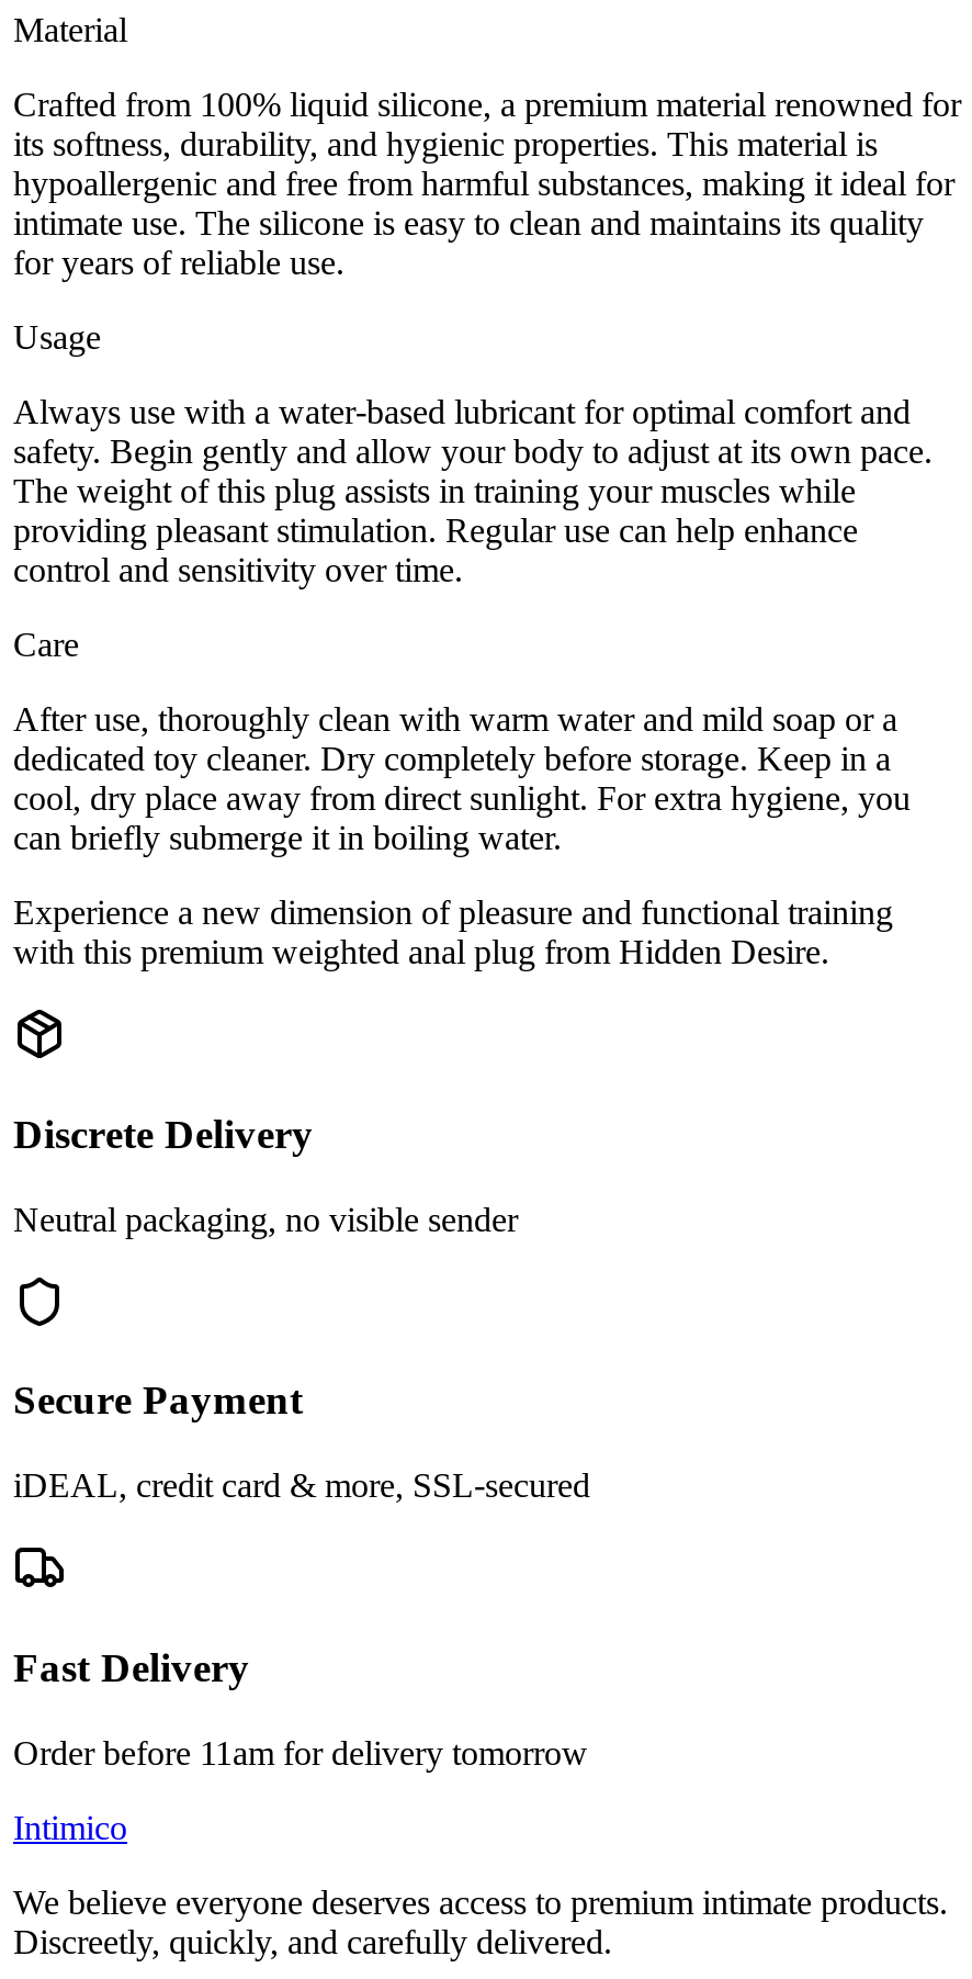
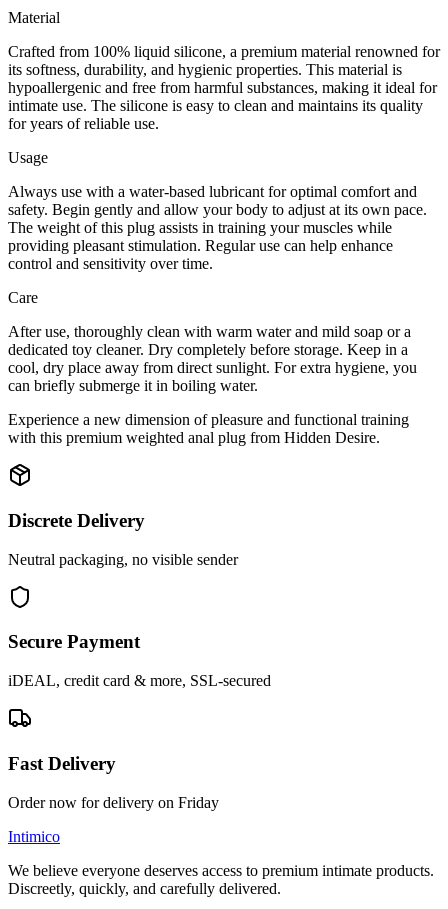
[13,1733,588,1770] Order before 11am for delivery tomorrow -> [8,793,219,810] Order now for delivery on Friday

